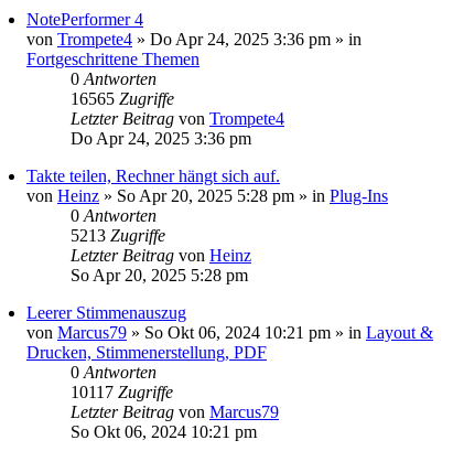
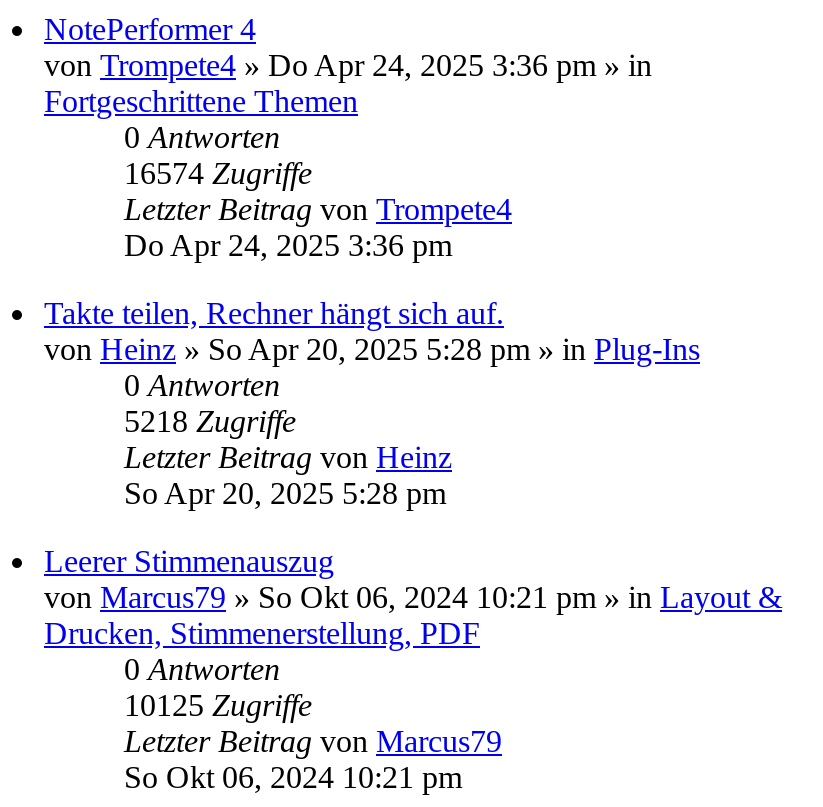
[71,89,174,108] 16565 Zugriffe -> [124,156,312,190] 16574 Zugriffe
[71,226,165,245] 5213 Zugriffe -> [124,404,296,438] 5218 Zugriffe
[71,383,173,401] 10117 Zugriffe -> [124,688,312,722] 10125 Zugriffe

